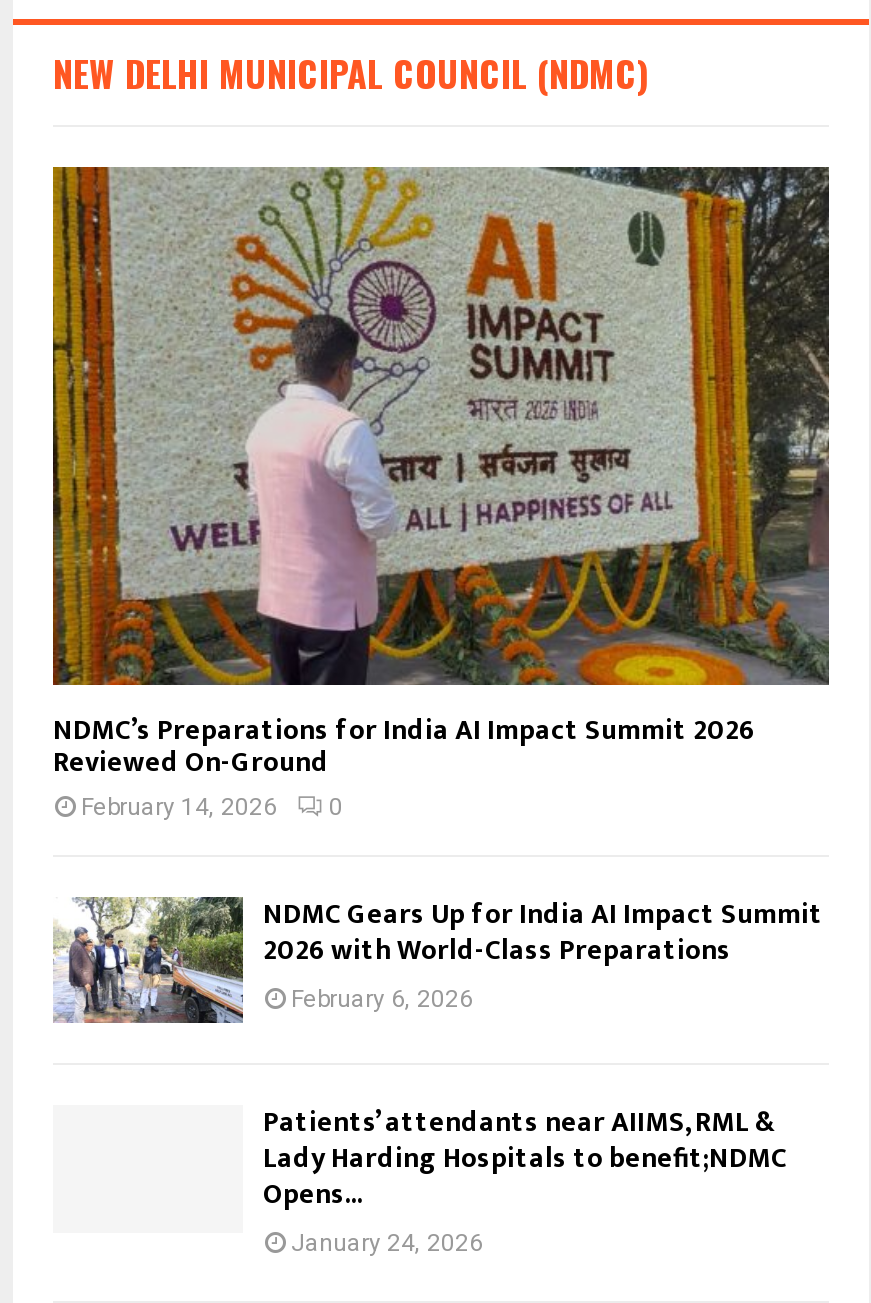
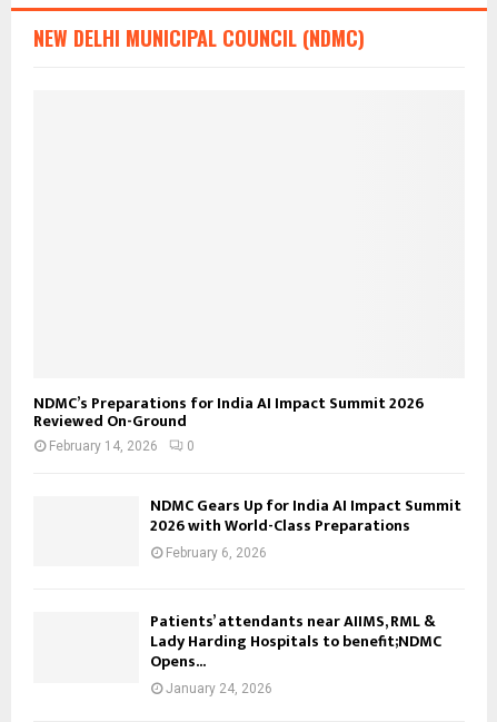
[51,165,831,687] [image] -> none
[53,895,245,1025] [image] -> none

